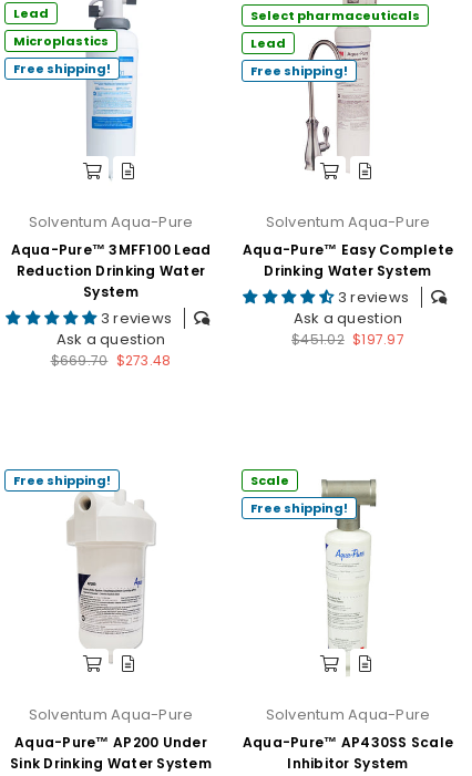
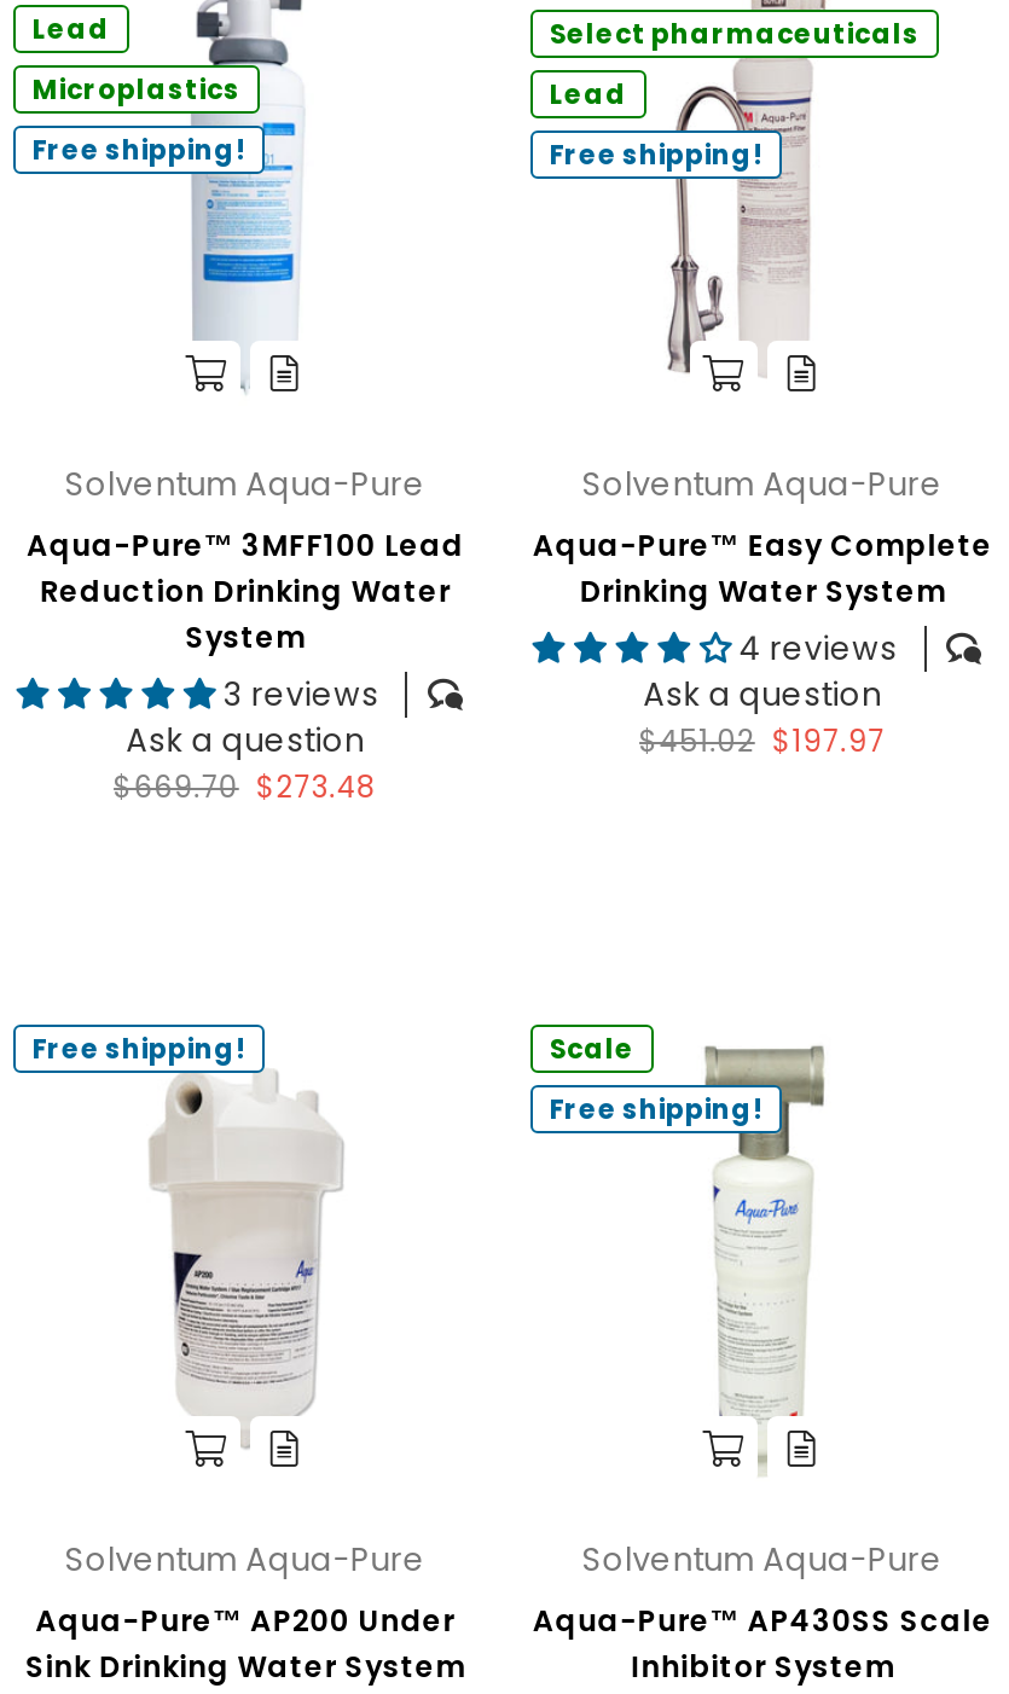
[338,287,409,308] 3 reviews -> [739,626,897,672] 4 reviews

